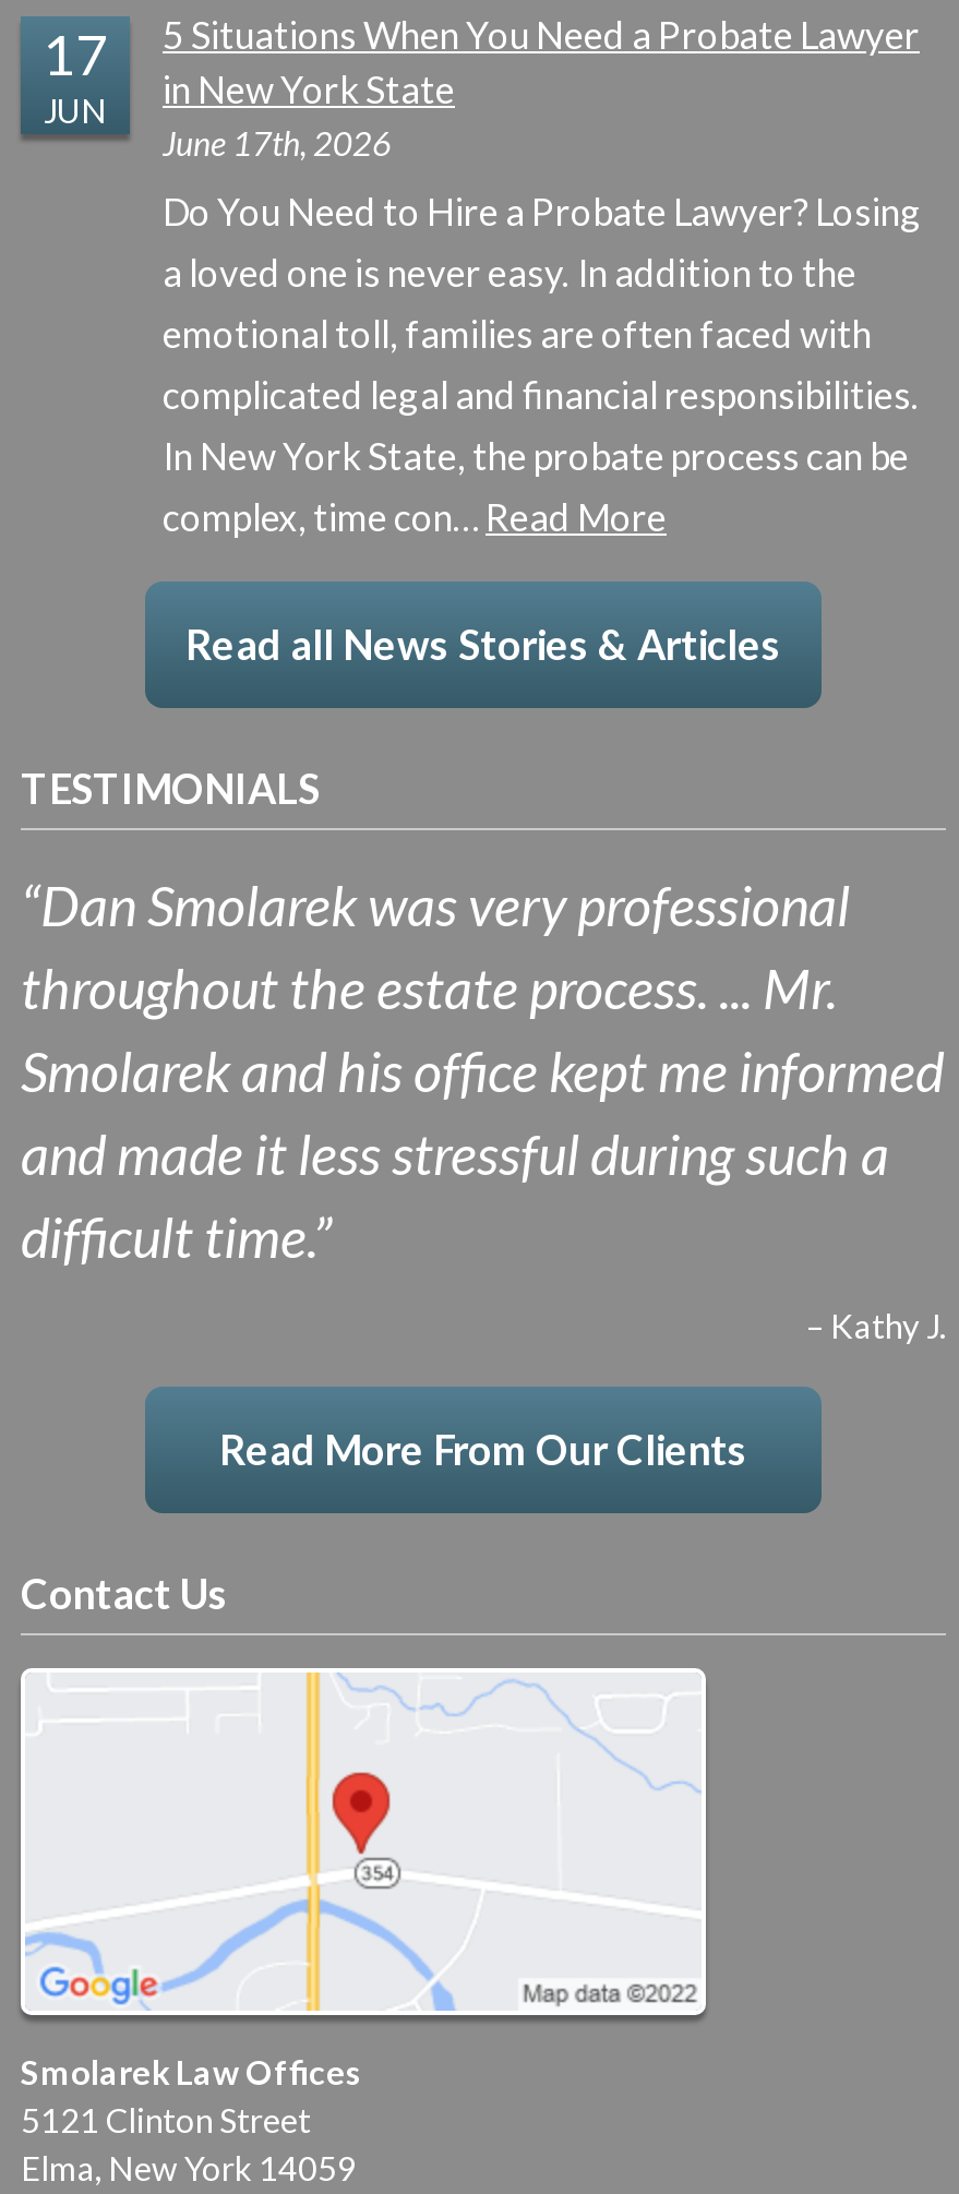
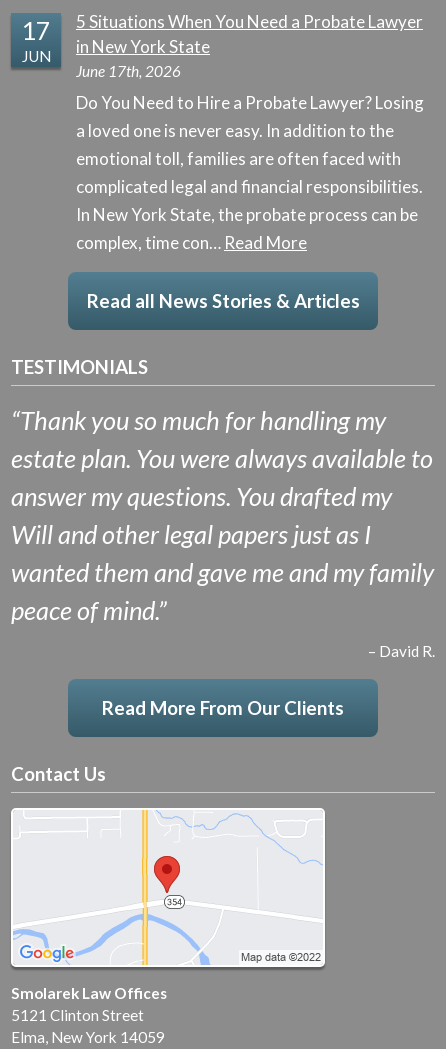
[21,871,944,1268] “Dan Smolarek was very professional | throughout the estate process. ... Mr. | Smolarek and his office kept me informed | and made it less stressful during such a | difficult time.” -> [11,405,434,625] “Thank you so much for handling my | estate plan. You were always available to | answer my questions. You drafted my | Will and other legal papers just as I | wanted them and gave me and my family | peace of mind.”
[806,1305,946,1345] – Kathy J. -> [368,642,435,660] – David R.

